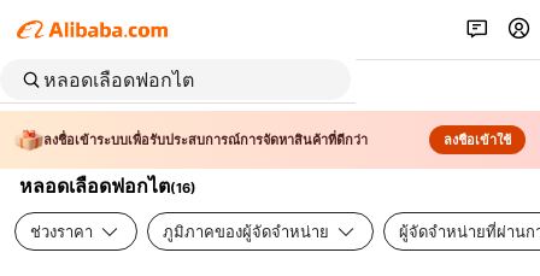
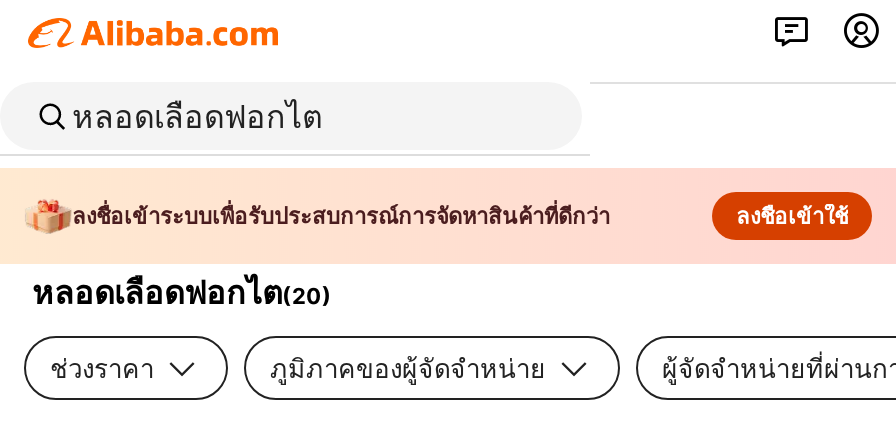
[19,174,196,198] หลอดเลือดฟอกไต(16) -> [32,272,332,312] หลอดเลือดฟอกไต(20)

